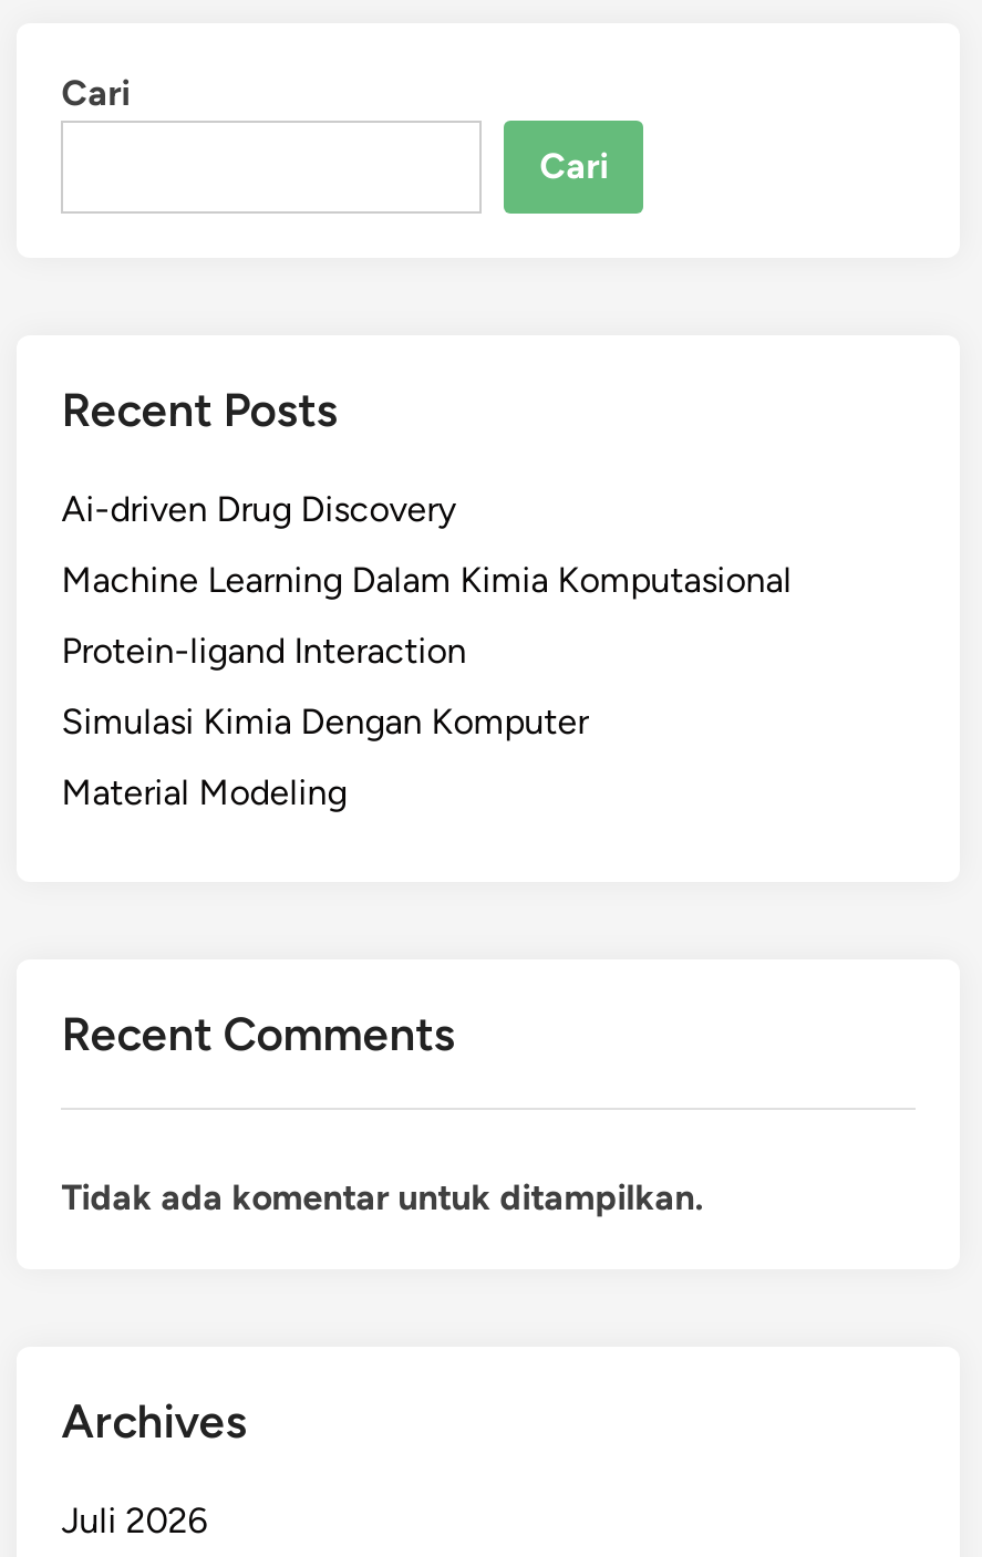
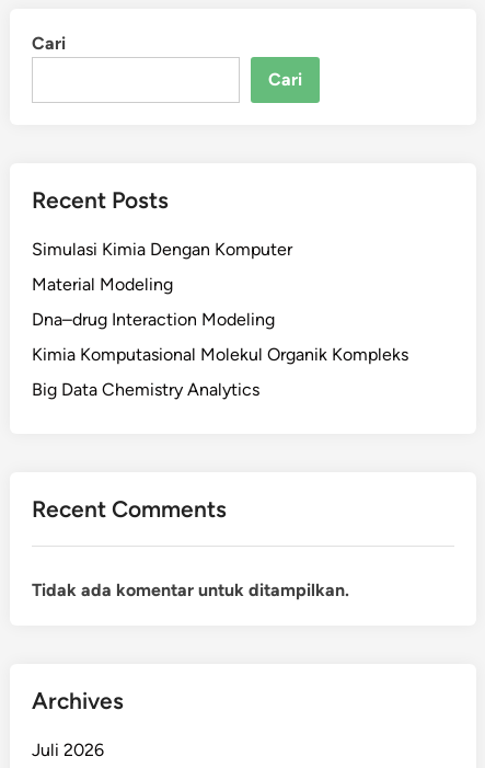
[61,489,792,672] Ai-driven Drug Discovery | Machine Learning Dalam Kimia Komputasional | Protein-ligand Interaction -> none
moved [61,701,588,814] -> [32,239,293,295]: Simulasi Kimia Dengan Komputer | Material Modeling
none -> [32,309,409,400] Dna–drug Interaction Modeling | Kimia Komputasional Molekul Organik Kompleks | Big Data Chemistry Analytics

